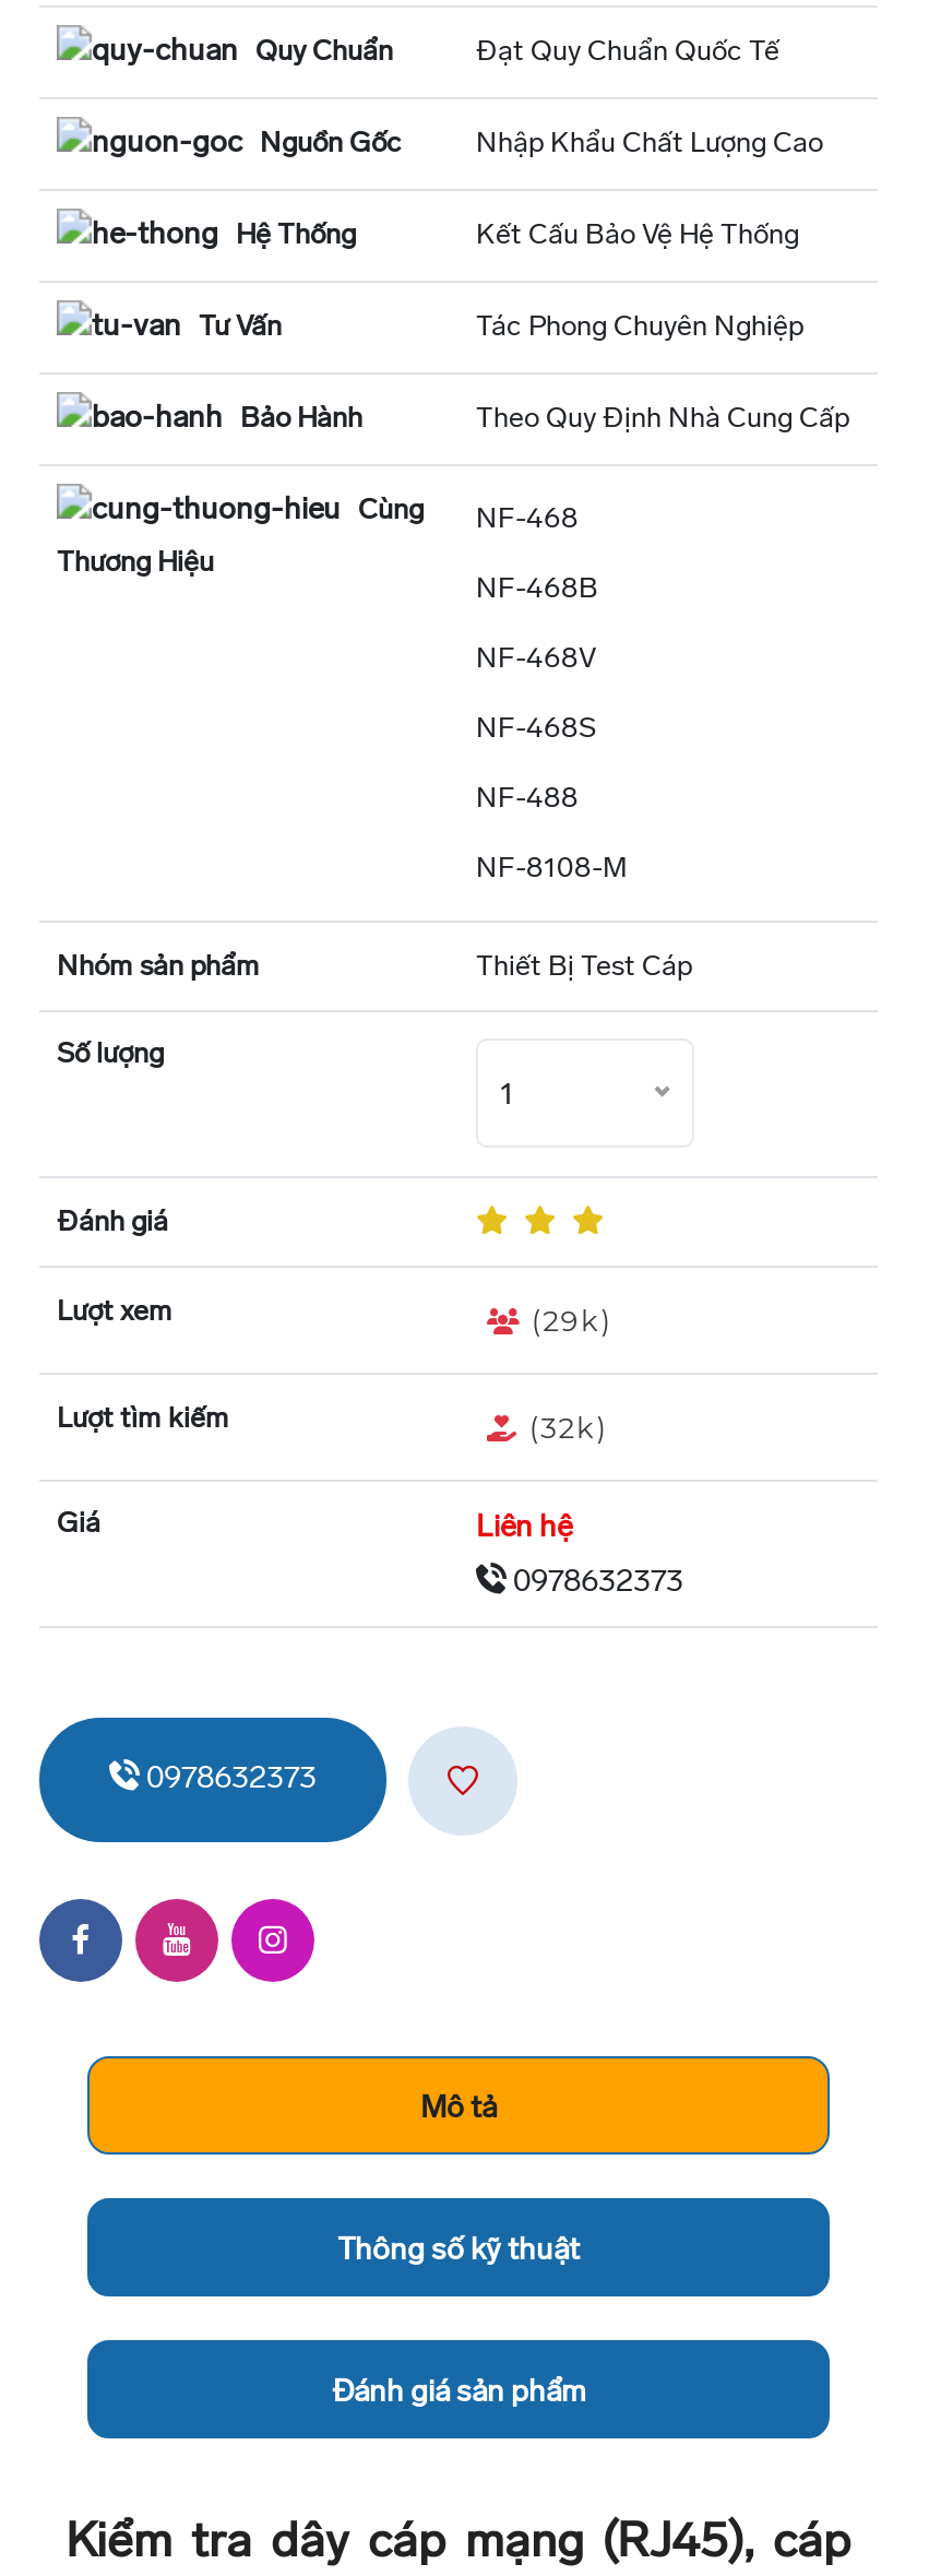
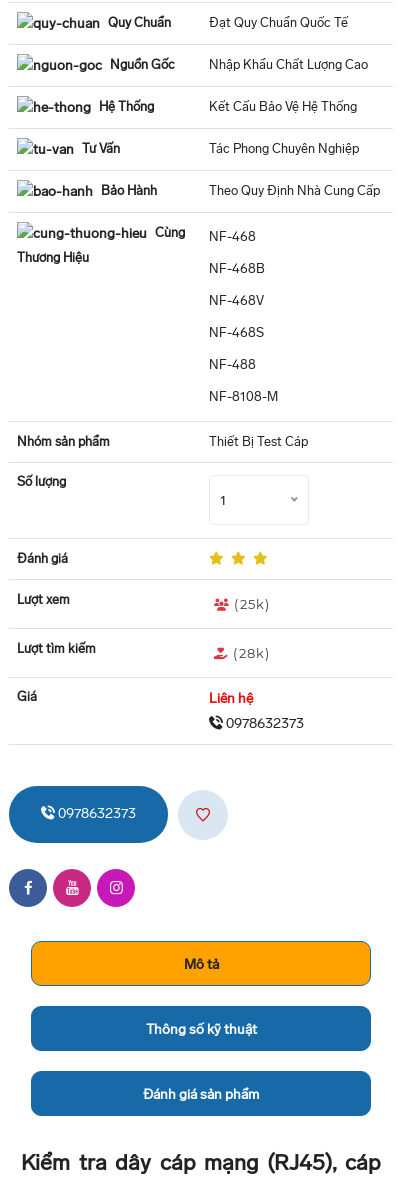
[531,1301,612,1336] (29k) -> [234,596,270,612] (25k)
[529,1408,608,1443] (32k) -> [233,645,270,661] (28k)

